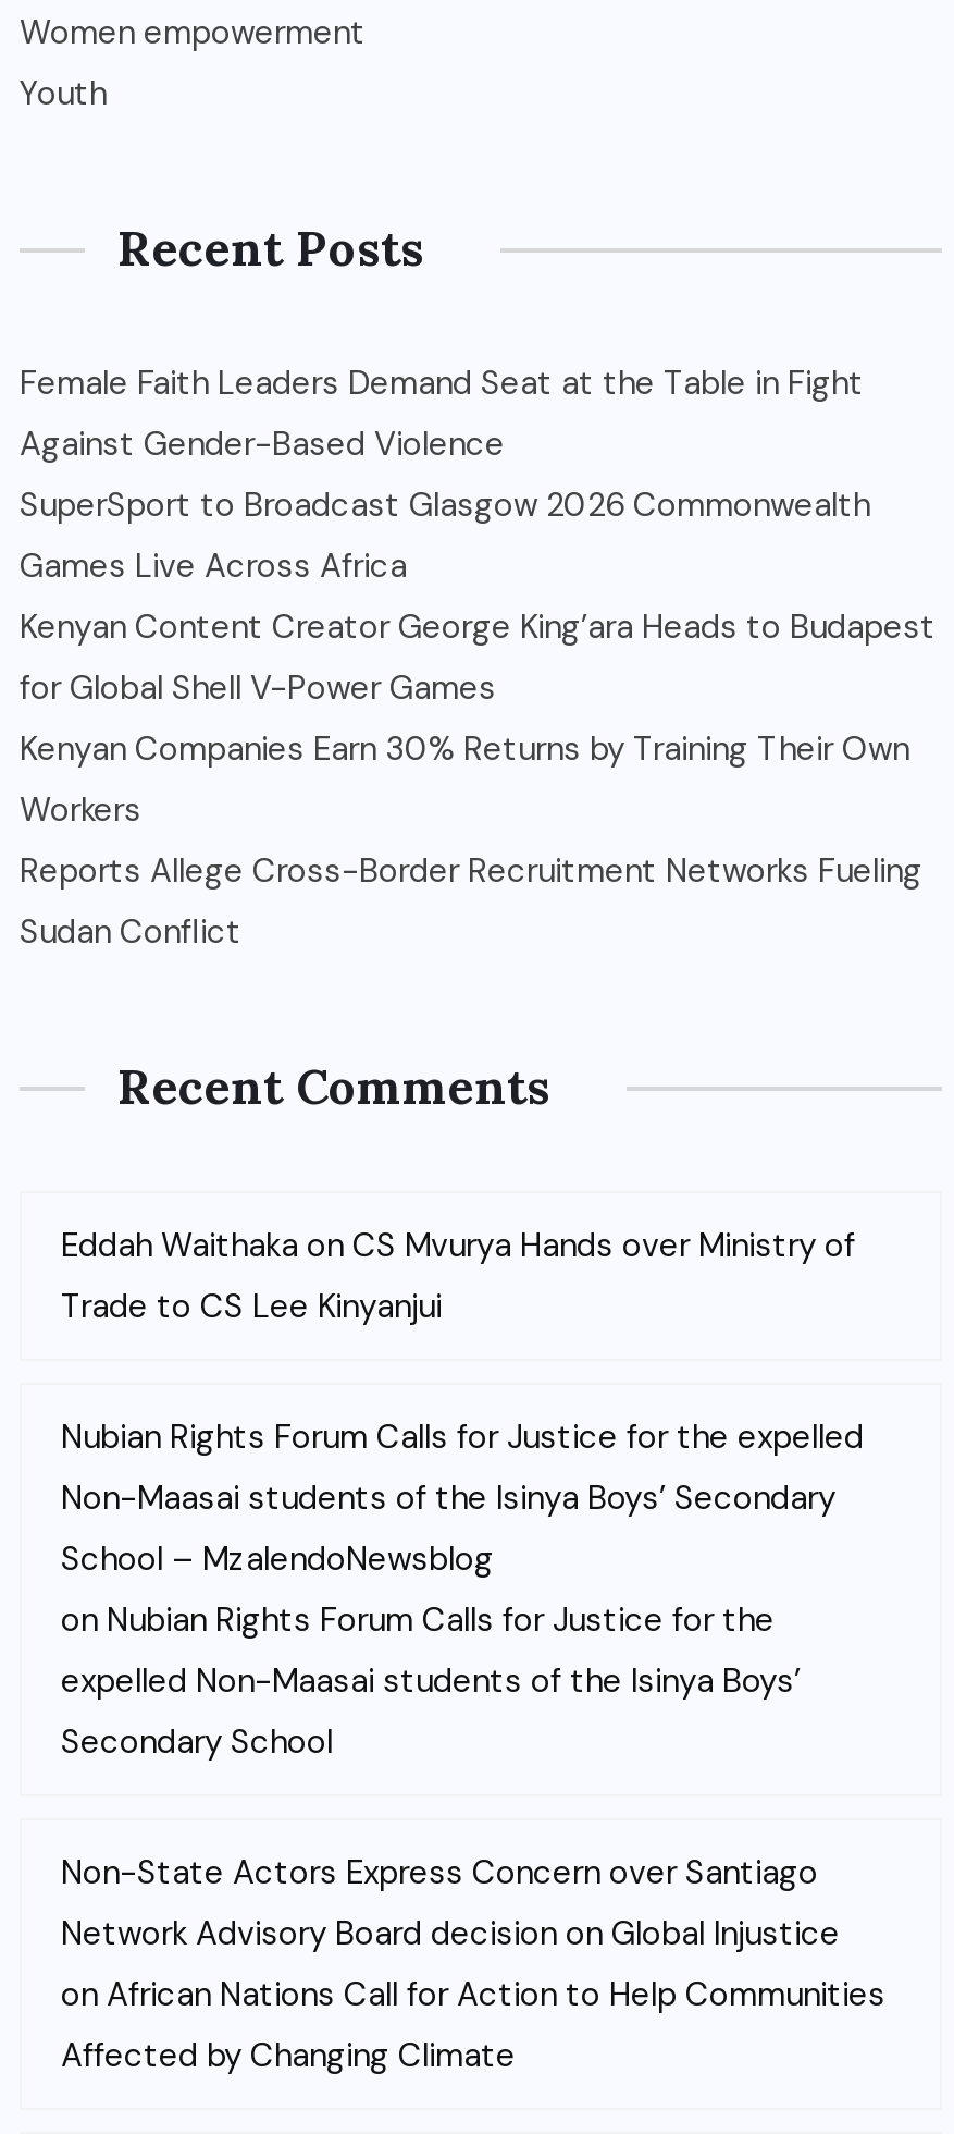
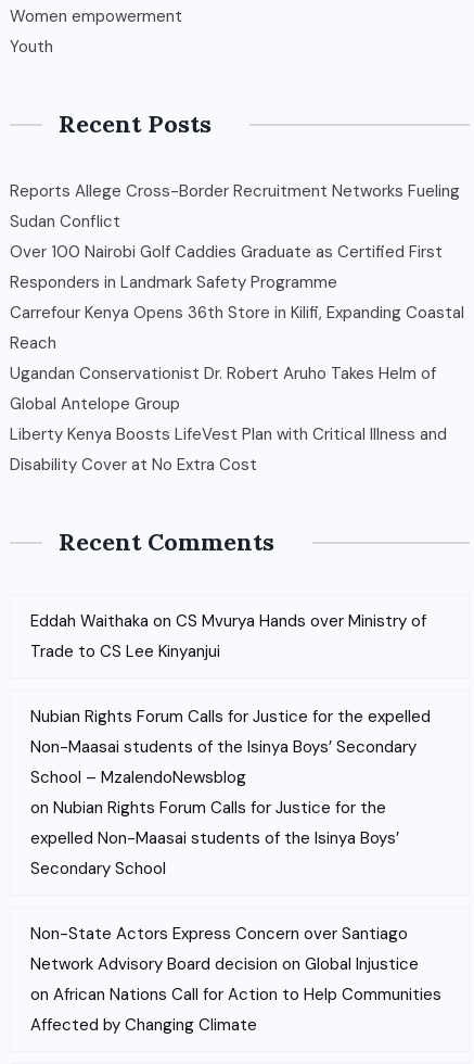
[20,361,936,832] Female Faith Leaders Demand Seat at the Table in Fight | Against Gender-Based Violence | SuperSport to Broadcast Glasgow 2026 Commonwealth | Games Live Across Africa | Kenyan Content Creator George King’ara Heads to Budapest | for Global Shell V-Power Games | Kenyan Companies Earn 30% Returns by Training Their Own | Workers -> none
moved [20,849,922,954] -> [10,180,460,232]: Reports Allege Cross-Border Recruitment Networks Fueling | Sudan Conflict
none -> [10,241,464,476] Over 100 Nairobi Golf Caddies Graduate as Certified First | Responders in Landmark Safety Programme | Carrefour Kenya Opens 36th Store in Kilifi, Expanding Coastal | Reach | Ugandan Conservationist Dr. Robert Aruho Takes Helm of | Global Antelope Group | Liberty Kenya Boosts LifeVest Plan with Critical Illness and | Disability Cover at No Extra Cost

